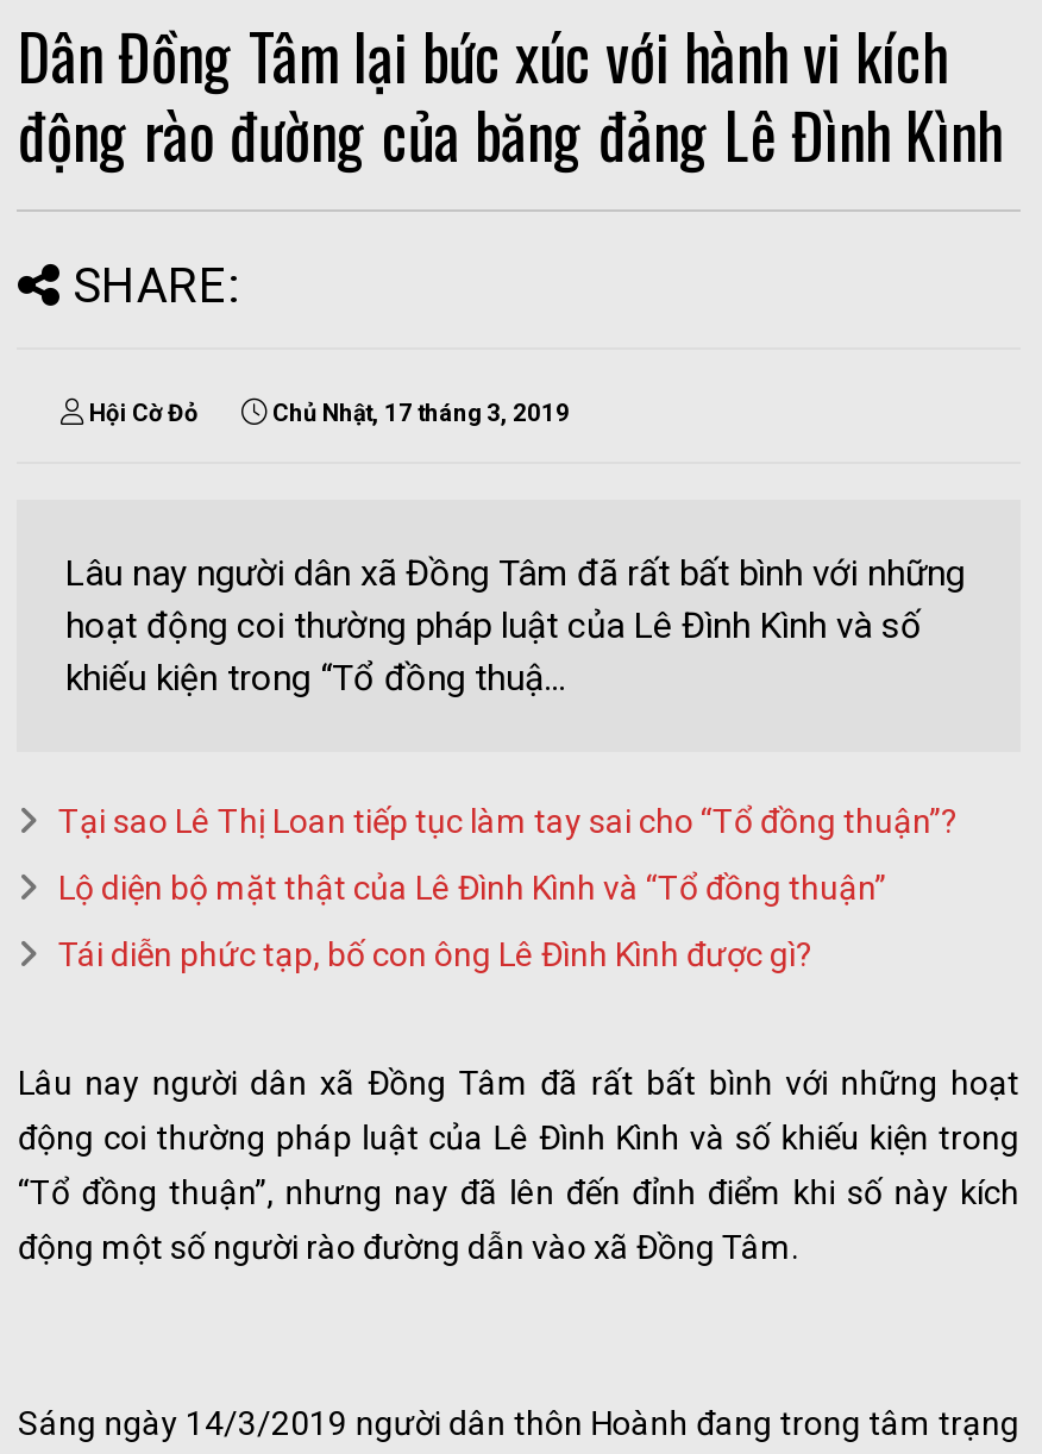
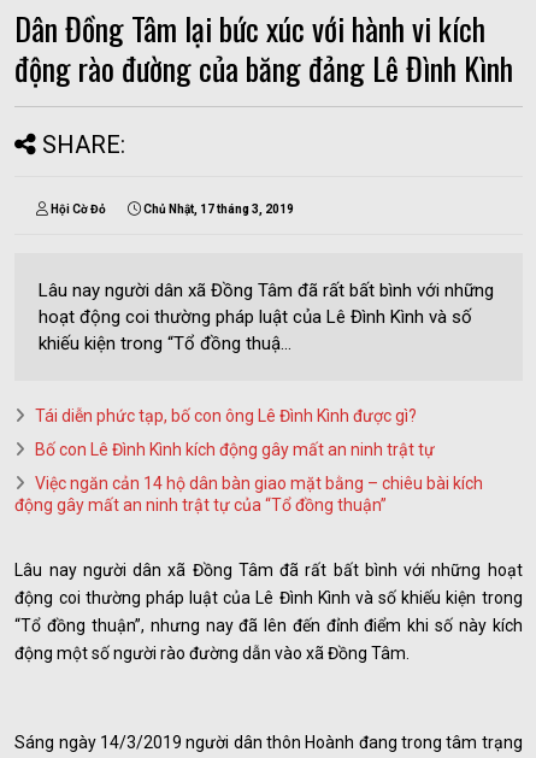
[58,802,957,907] Tại sao Lê Thị Loan tiếp tục làm tay sai cho “Tổ đồng thuận”? | Lộ diện bộ mặt thật của Lê Đình Kình và “Tổ đồng thuận” -> none
moved [58,935,812,973] -> [35,406,417,425]: Tái diễn phức tạp, bố con ông Lê Đình Kình được gì?
none -> [15,440,483,515] Bố con Lê Đình Kình kích động gây mất an ninh trật tự | Việc ngăn cản 14 hộ dân bàn giao mặt bằng – chiêu bài kích | động gây mất an ninh trật tự của “Tổ đồng thuận”

